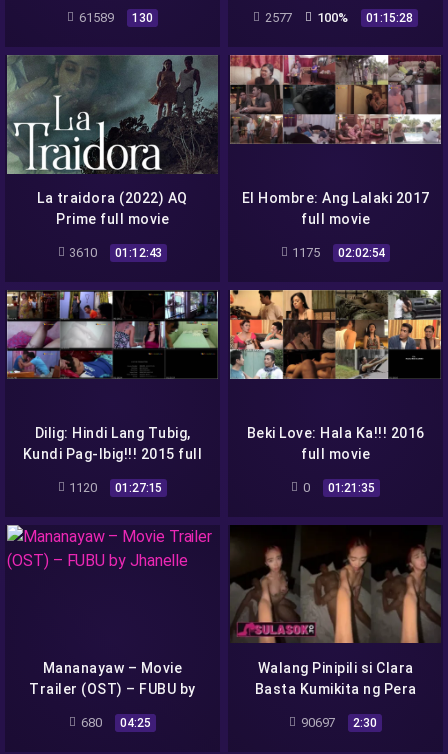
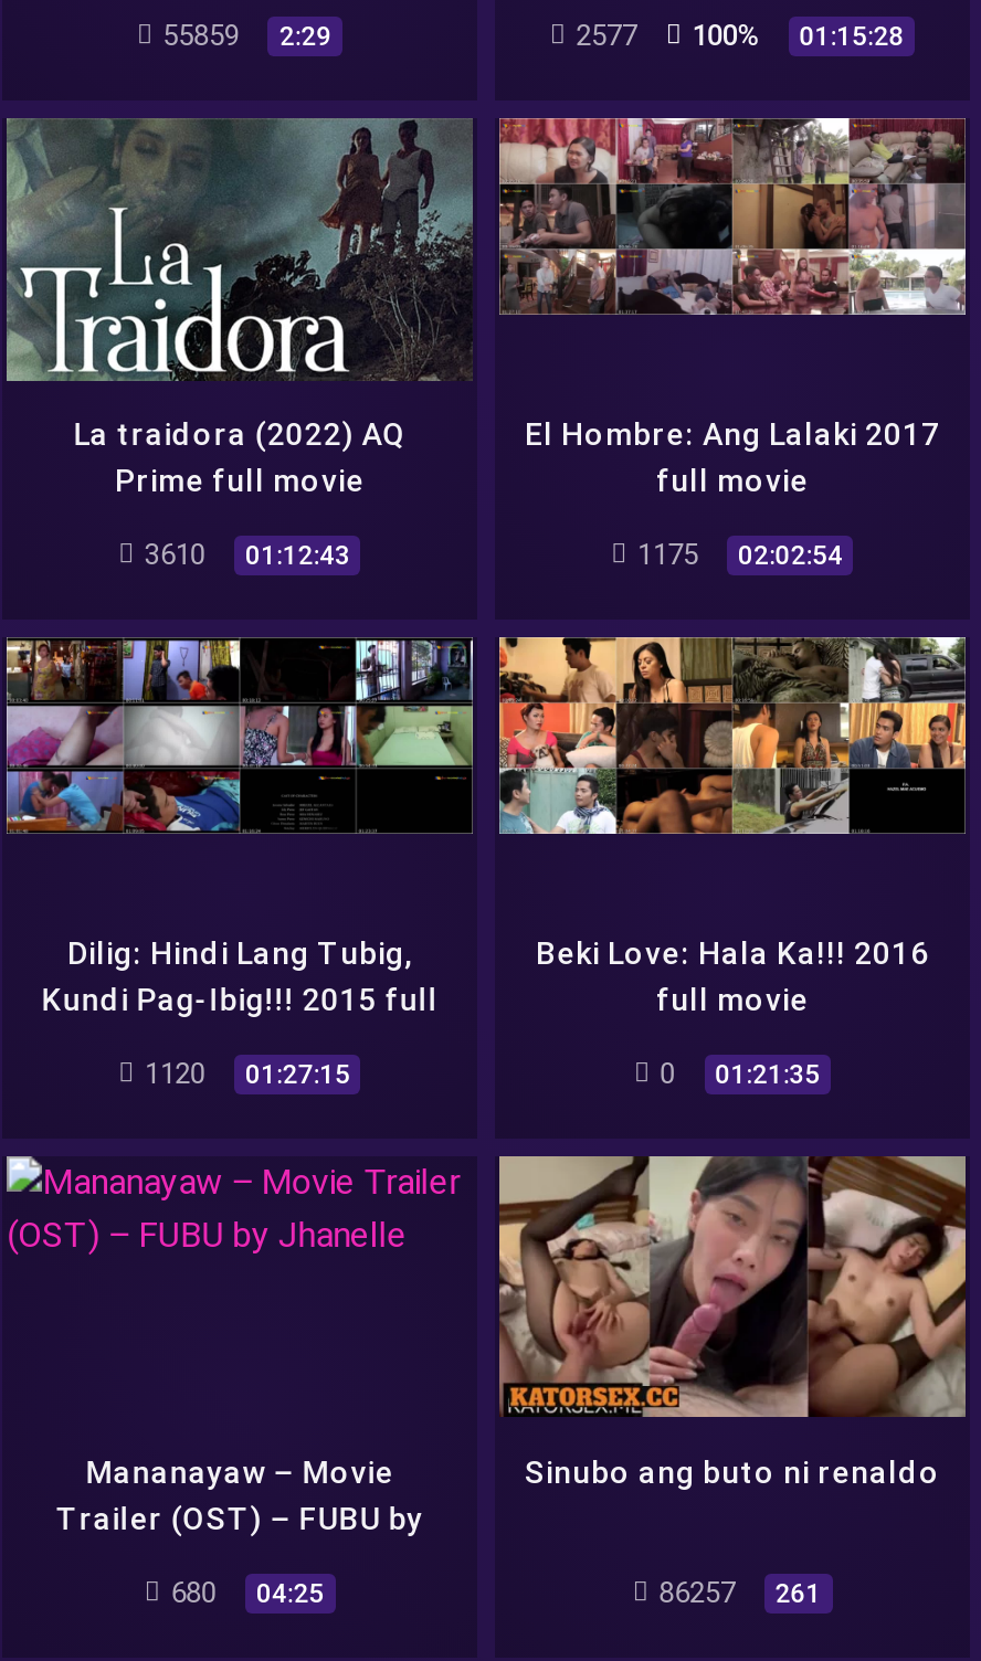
[76,10,153,25] 61589 | 130 -> [157,18,331,51] 55859 | 2:29
[229,524,442,697] [image] | Walang Pinipili si Clara | Basta Kumikita ng Pera -> [497,1154,968,1490] [image] | Sinubo ang buto ni renaldo
[298,715,377,730] 90697 | 2:30 -> [652,1576,821,1609] 86257 | 261

